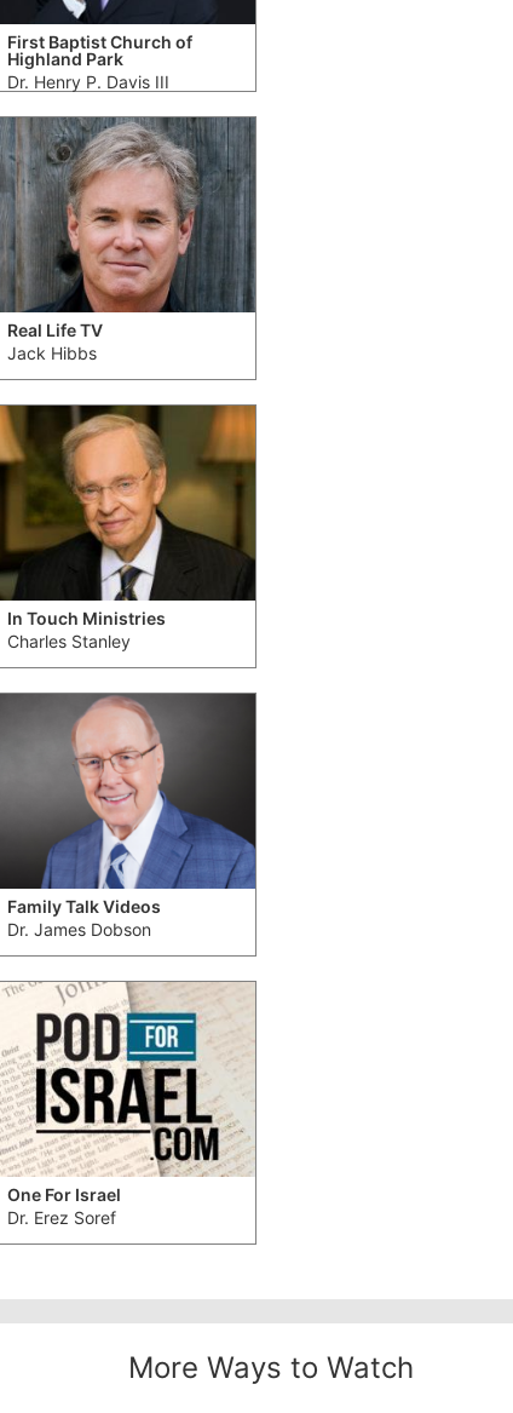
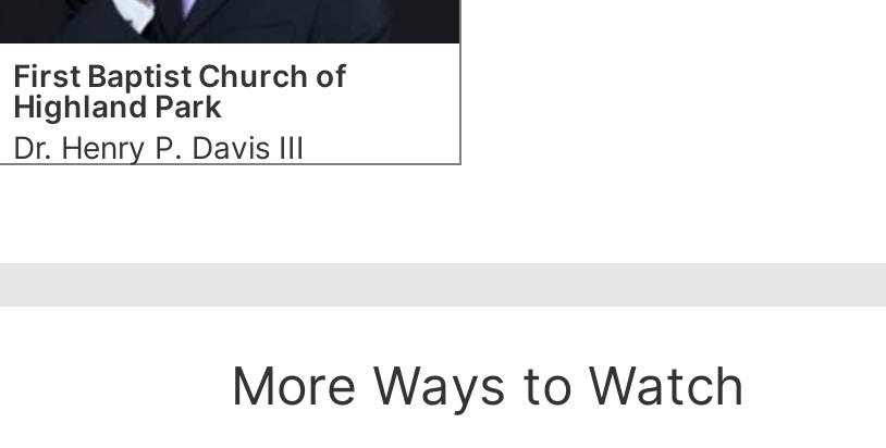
[4,115,256,381] [image] | Real Life TV | Jack Hibbs -> none
[4,403,256,670] [image] | In Touch Ministries | Charles Stanley -> none
[4,691,256,958] [image] | Family Talk Videos | Dr. James Dobson -> none
[4,980,255,1228] [image] | One For Israel | Dr. Erez Soref -> none

